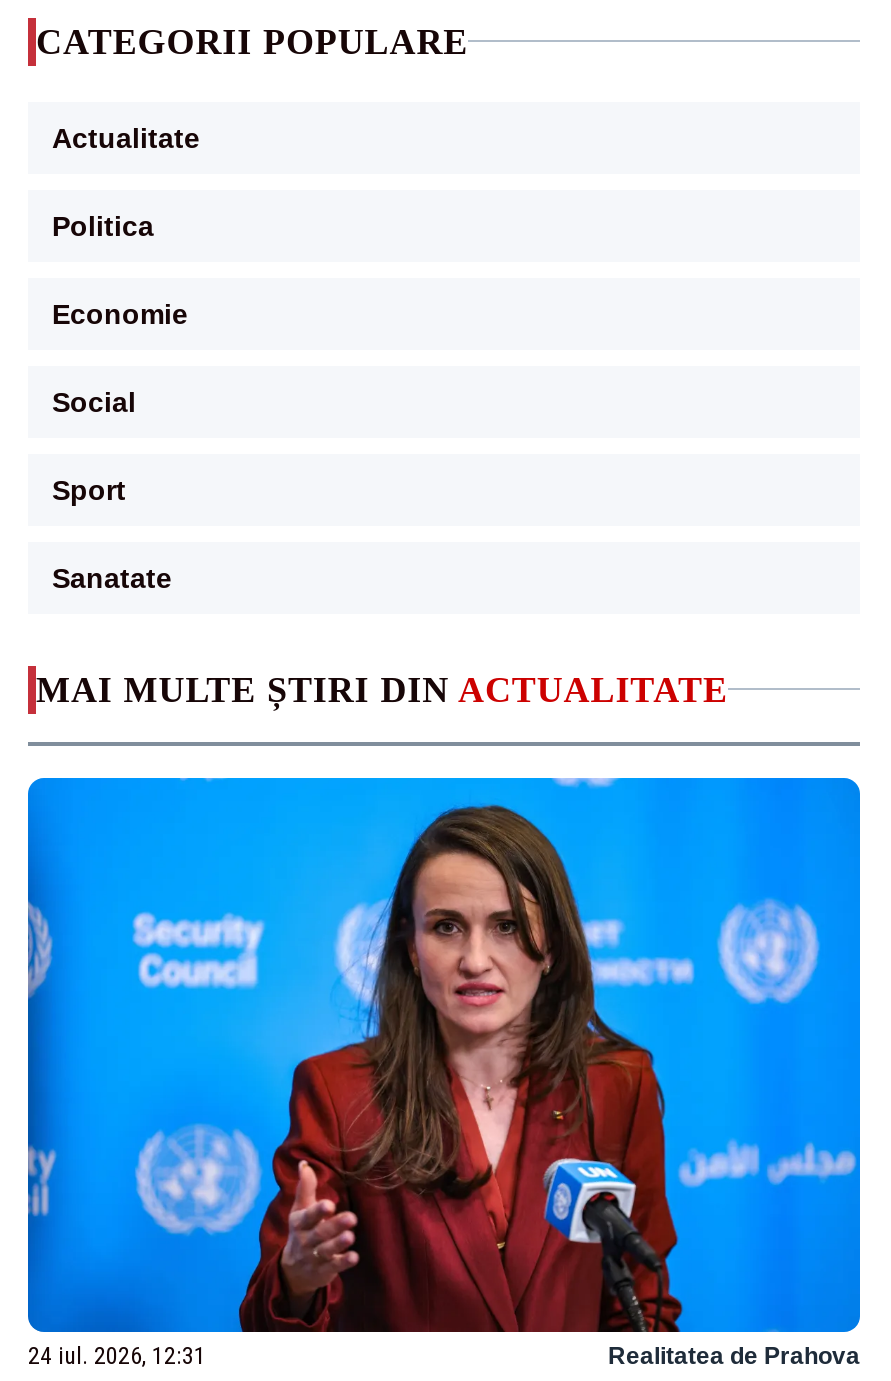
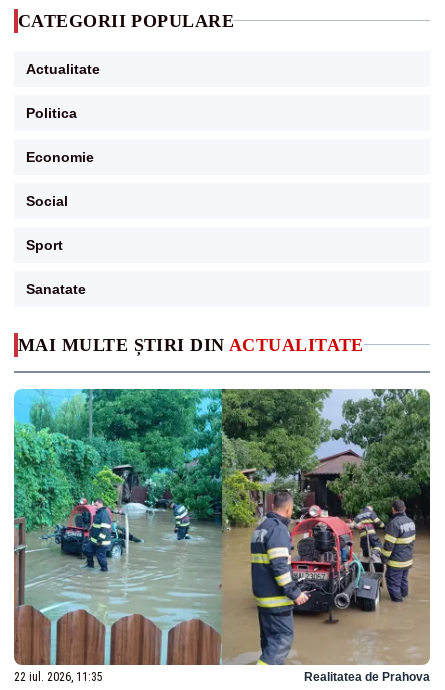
[26,776,862,1370] [image] | 24 iul. 2026, 12:31 -> [13,388,431,684] [image] | 22 iul. 2026, 11:35

